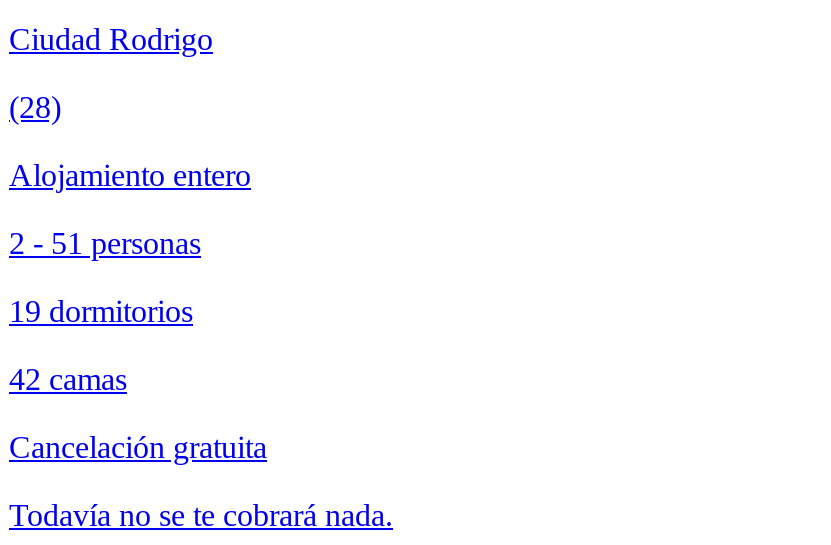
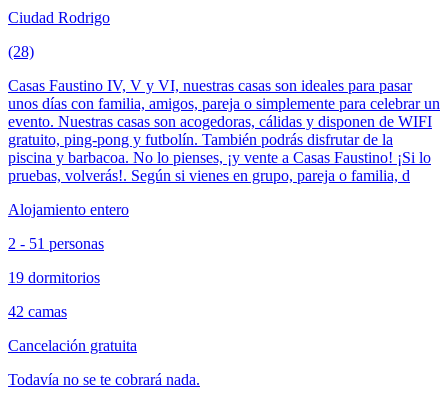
none -> [8,77,440,184] Casas Faustino IV, V y VI, nuestras casas son ideales para pasar | unos días con familia, amigos, pareja o simplemente para celebrar un | evento. Nuestras casas son acogedoras, cálidas y disponen de WIFI | gratuito, ping-pong y futbolín. También podrás disfrutar de la | piscina y barbacoa. No lo pienses, ¡y vente a Casas Faustino! ¡Si lo | pruebas, volverás!. Según si vienes en grupo, pareja o familia, d

